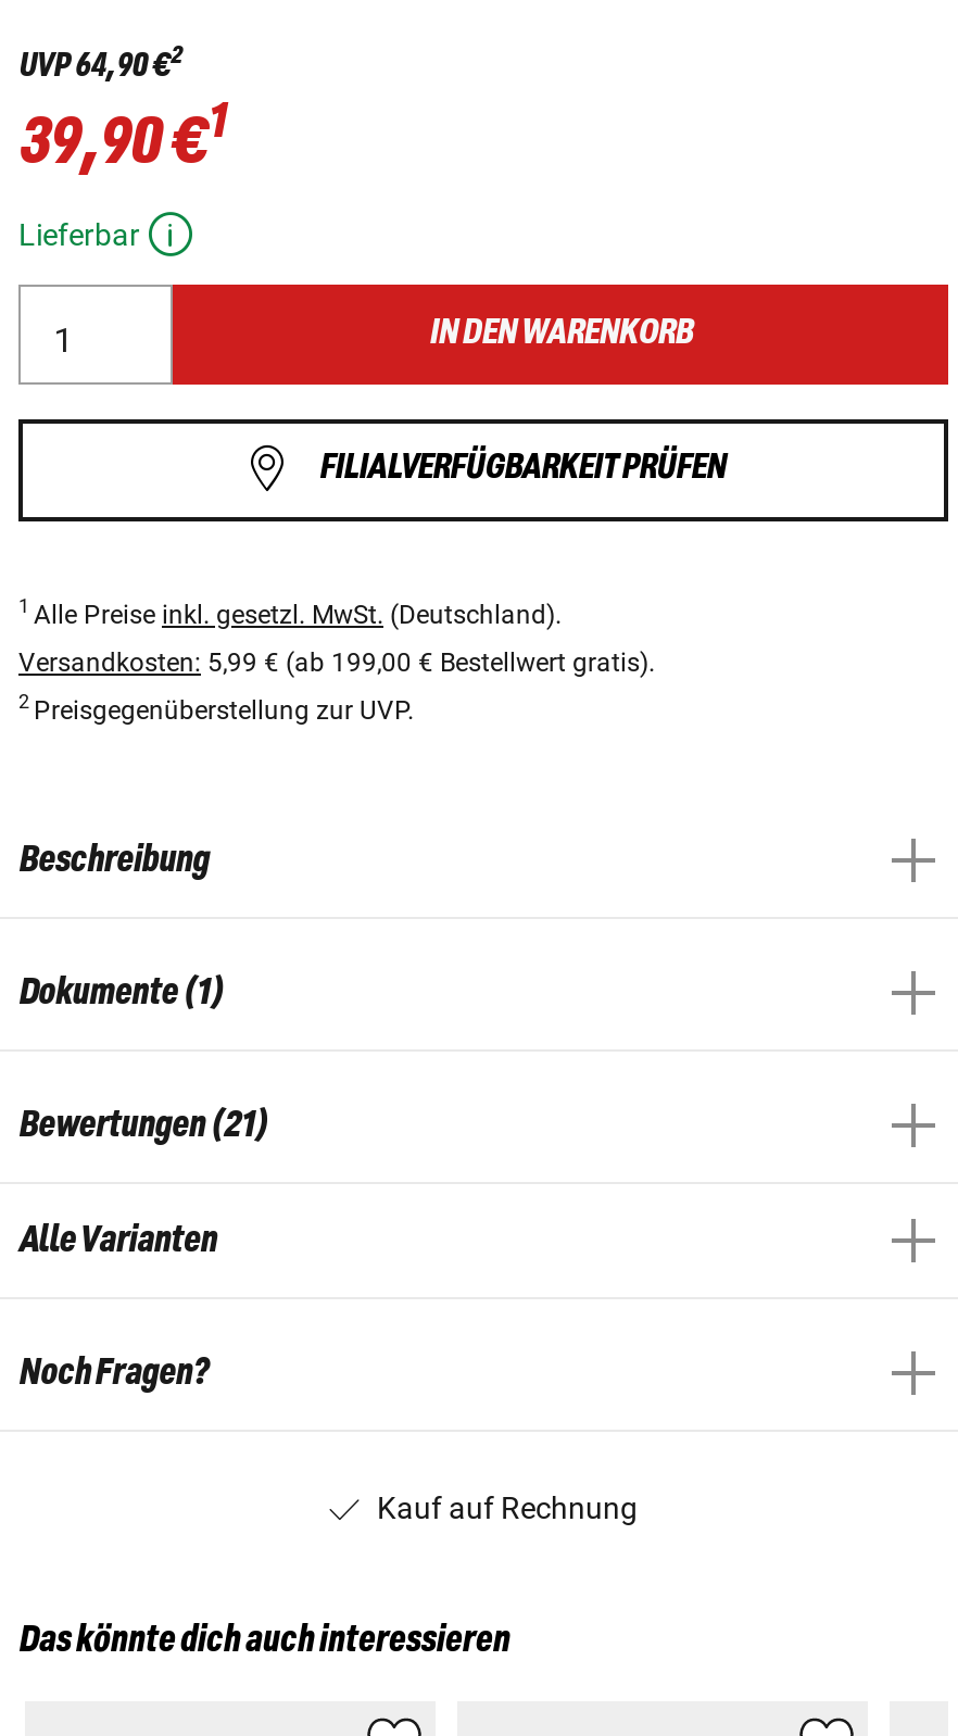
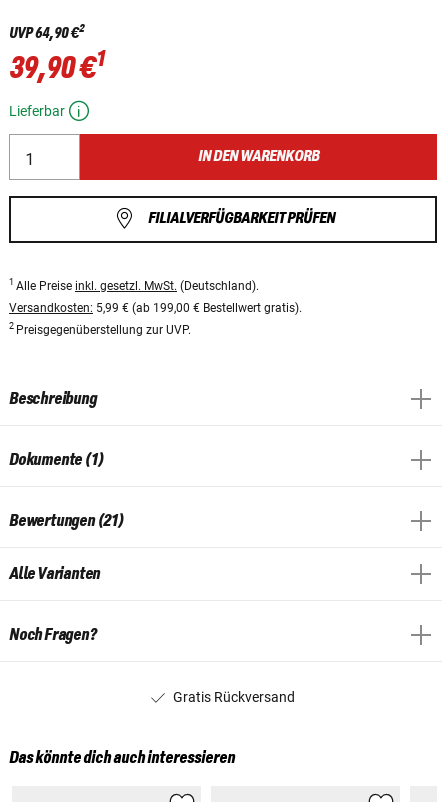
[377,1490,638,1525] Kauf auf Rechnung -> [173,689,295,705] Gratis Rückversand

